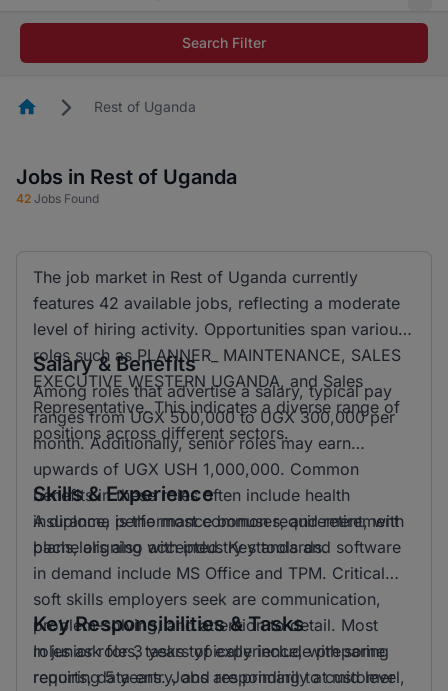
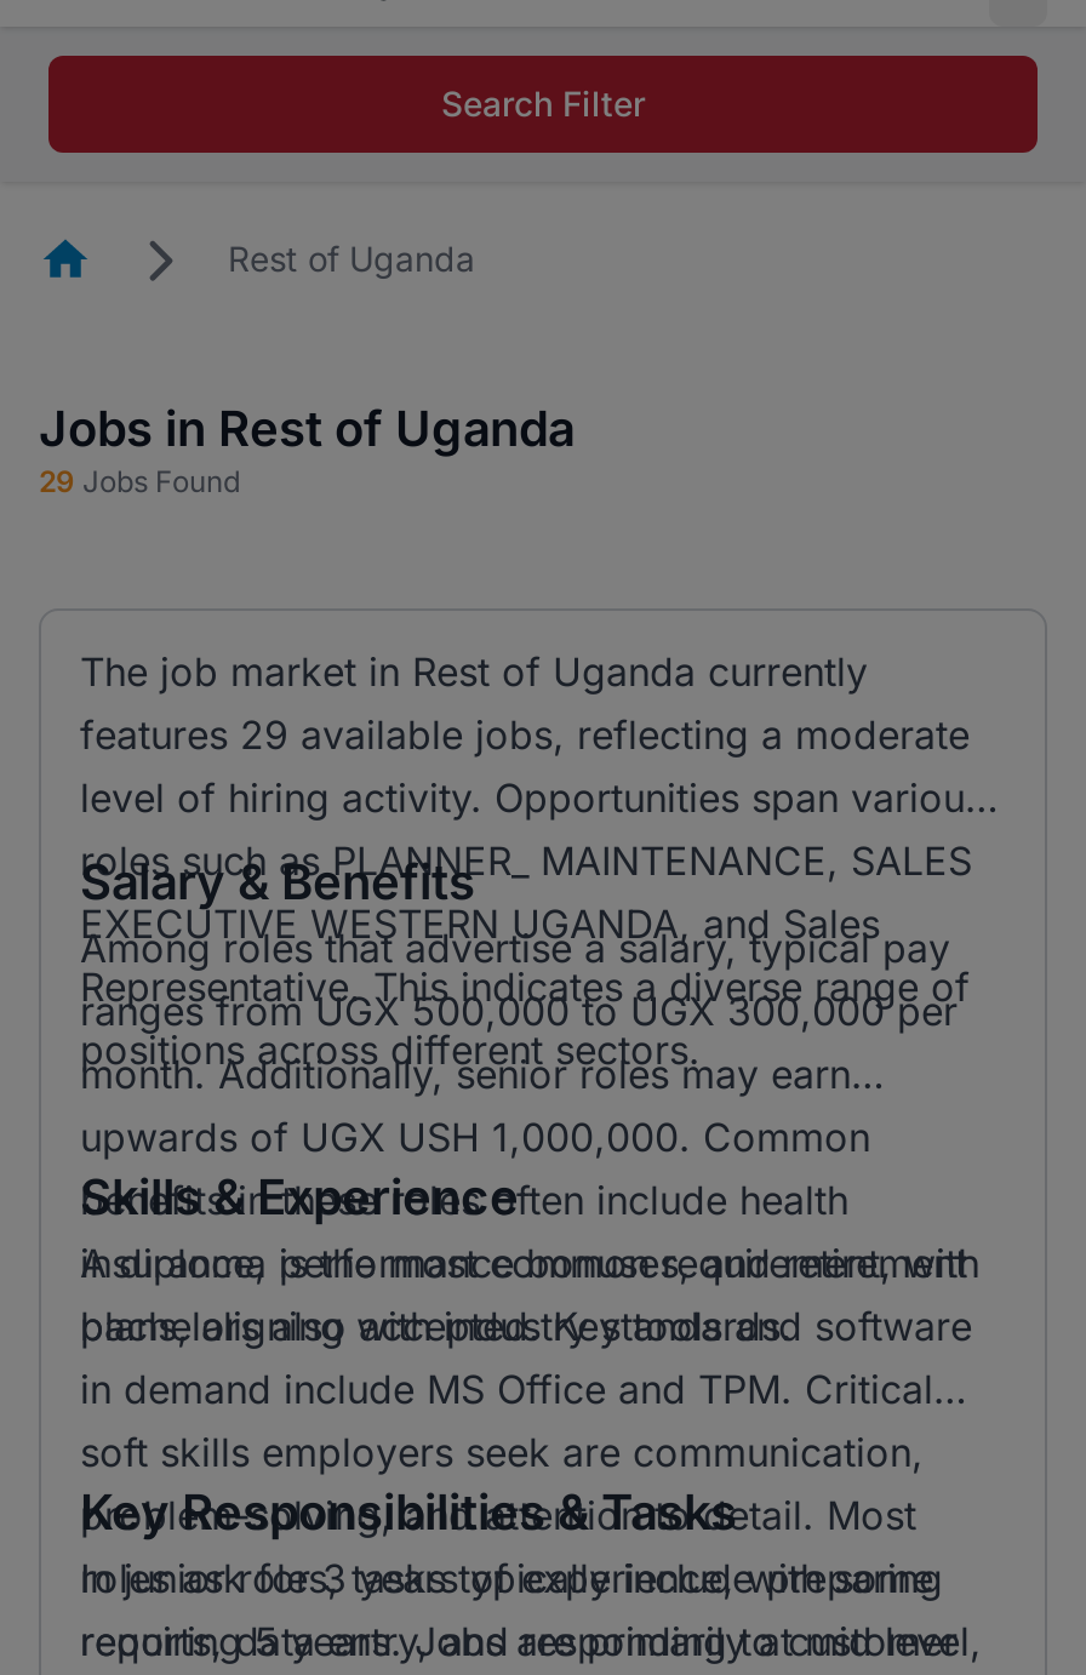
[16,191,99,206] 42 Jobs Found -> [39,463,240,499] 29 Jobs Found
[33,293,400,313] features 42 available jobs, reflecting a moderate -> [80,710,970,759] features 29 available jobs, reflecting a moderate

